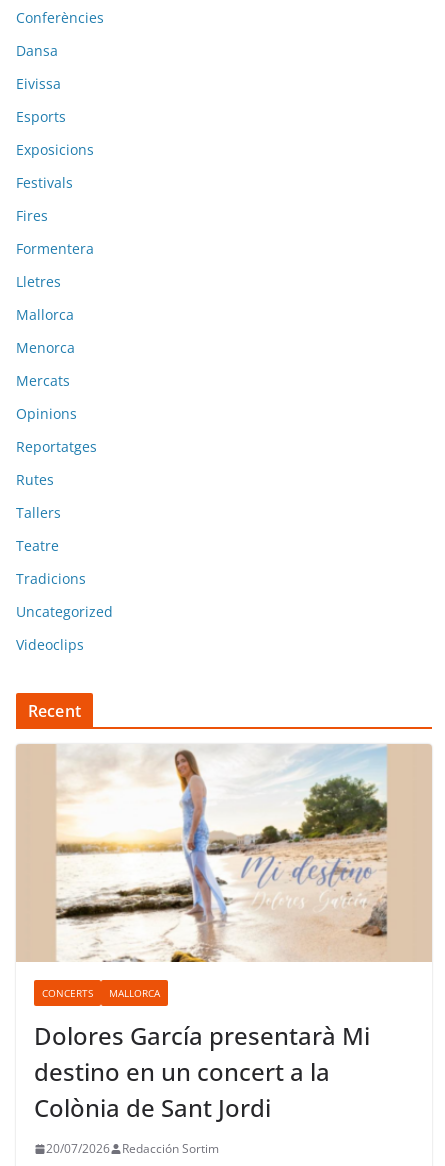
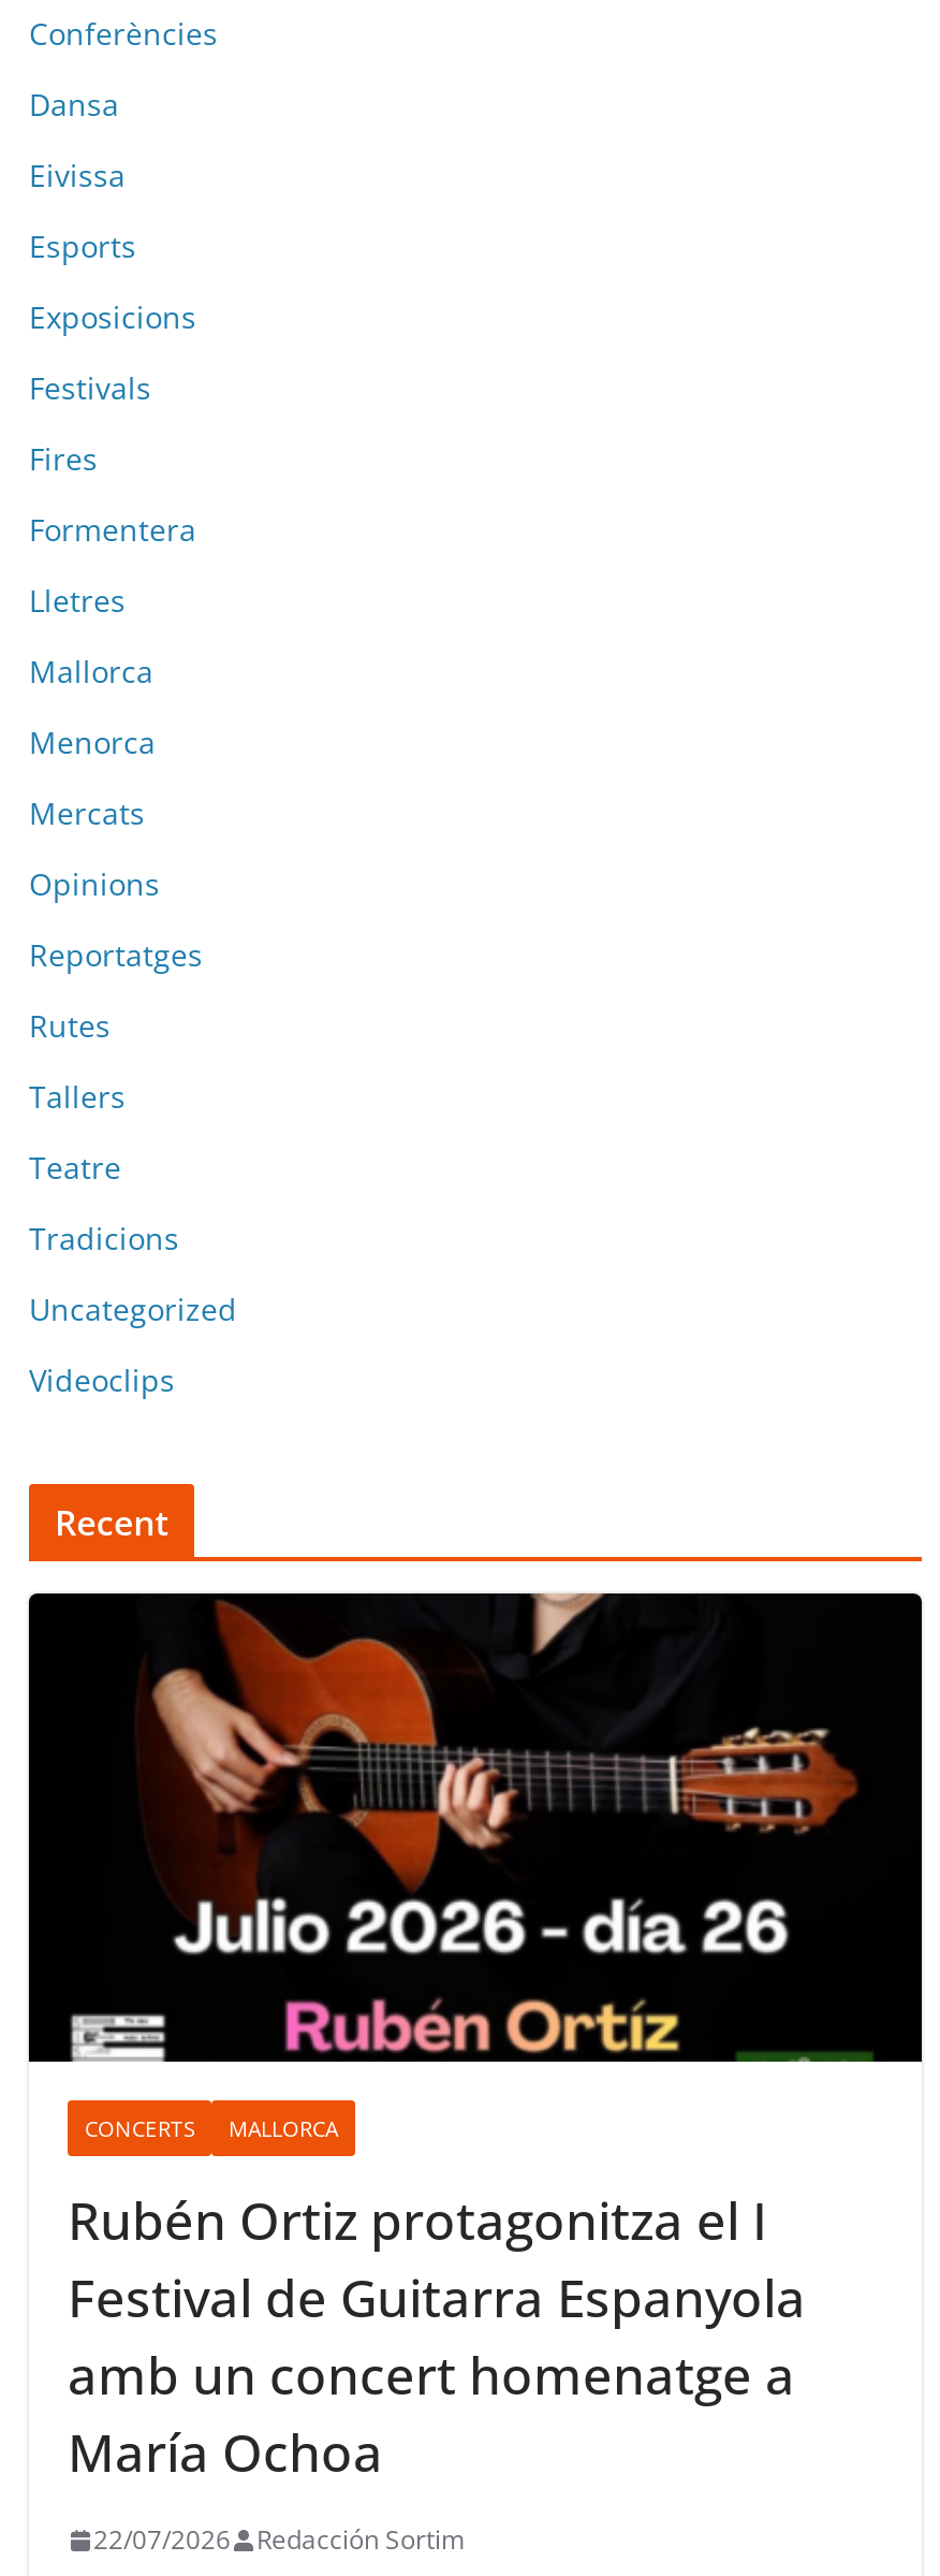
[16,744,432,963] [image] -> [27,1591,924,2064] [image]
[34,1019,370,1124] Dolores García presentarà Mi | destino en un concert a la | Colònia de Sant Jordi -> [68,2184,806,2487] Rubén Ortiz protagonitza el I | Festival de Guitarra Espanyola | amb un concert homenatge a | María Ochoa
[46,1140,219,1157] 20/07/2026 Redacción Sortim -> [93,2522,465,2558] 22/07/2026 Redacción Sortim

